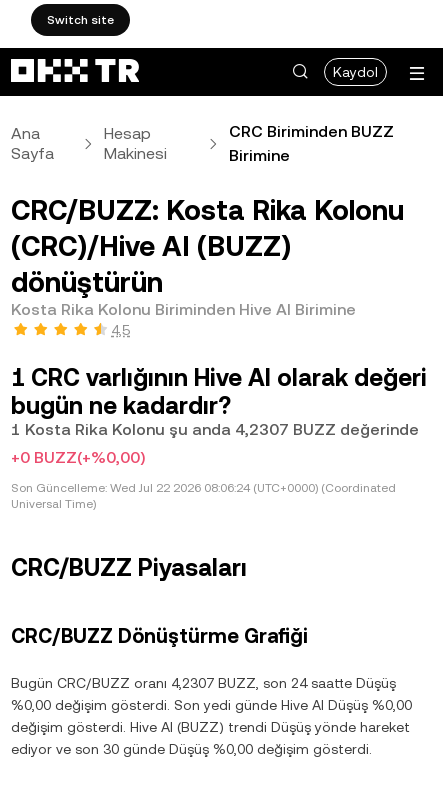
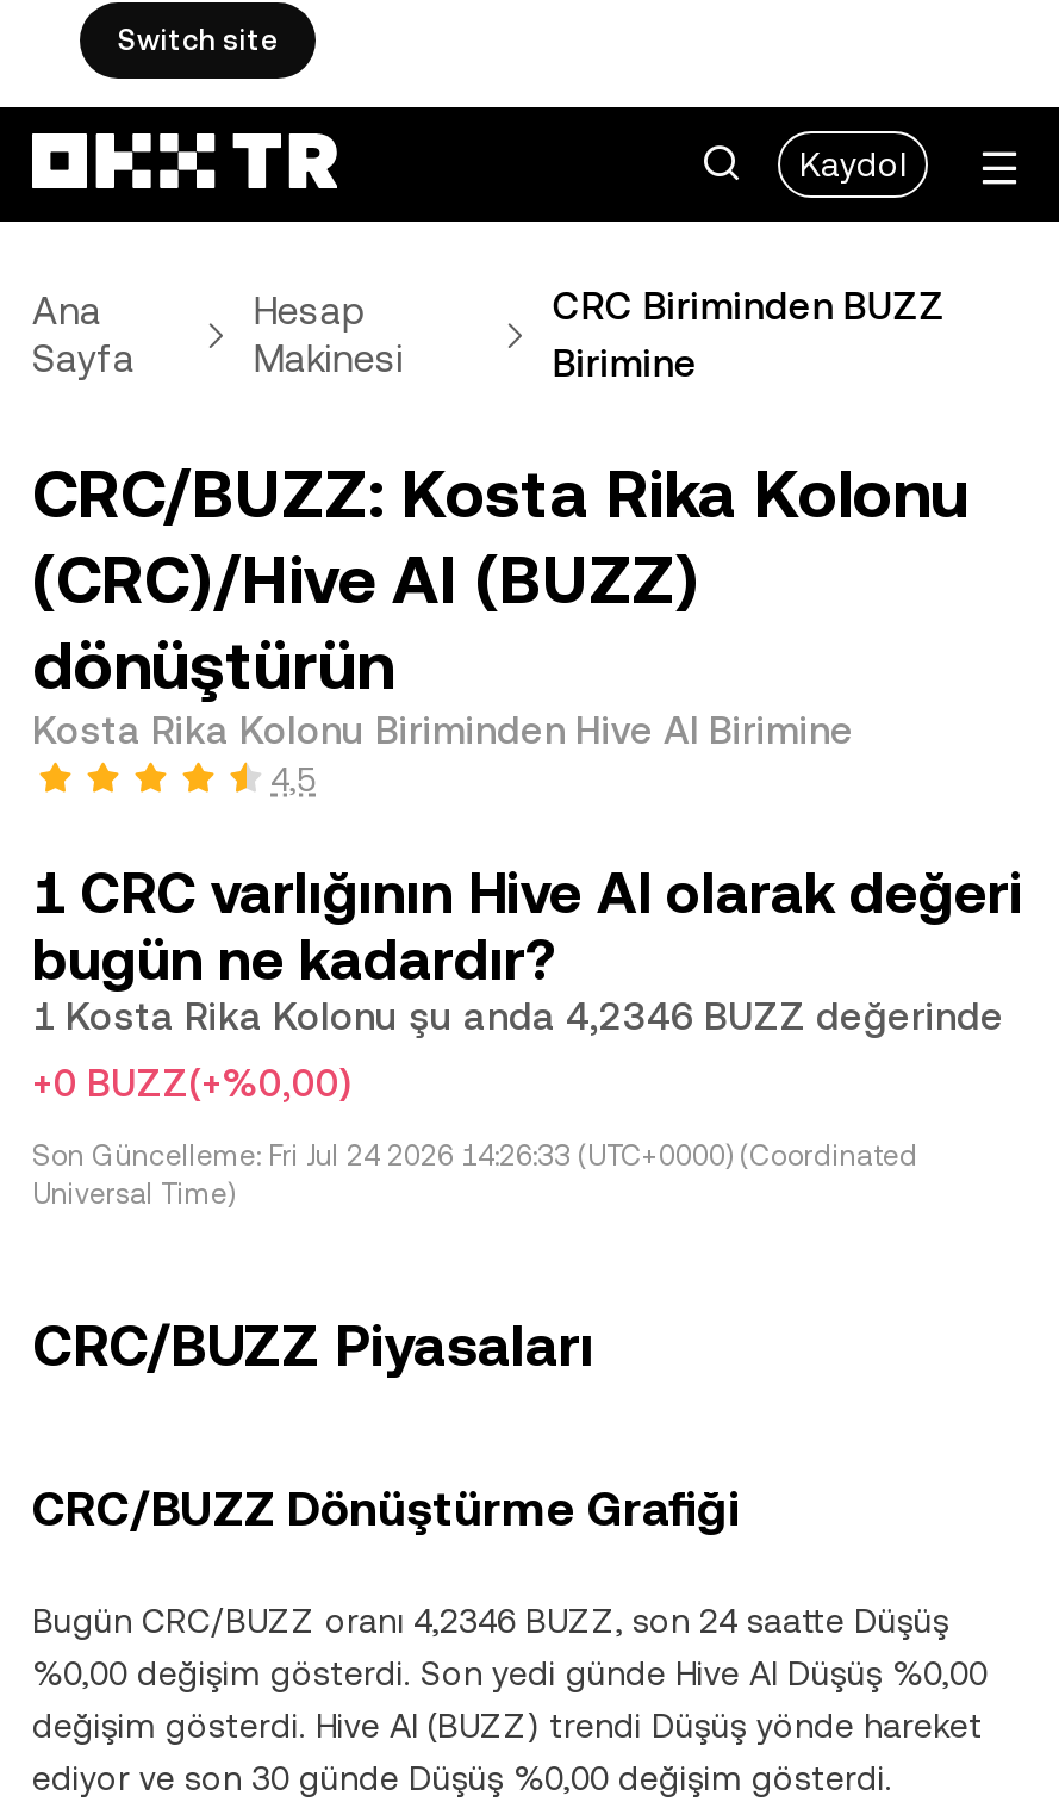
[11,420,419,439] 1 Kosta Rika Kolonu şu anda 4,2307 BUZZ değerinde -> [32,994,1004,1039] 1 Kosta Rika Kolonu şu anda 4,2346 BUZZ değerinde
[11,481,396,495] Son Güncelleme: Wed Jul 22 2026 08:06:24 (UTC+0000) (Coordinated -> [32,1139,918,1173] Son Güncelleme: Fri Jul 24 2026 14:26:33 (UTC+0000) (Coordinated
[11,675,396,691] Bugün CRC/BUZZ oranı 4,2307 BUZZ, son 24 saatte Düşüş -> [32,1602,949,1640] Bugün CRC/BUZZ oranı 4,2346 BUZZ, son 24 saatte Düşüş

